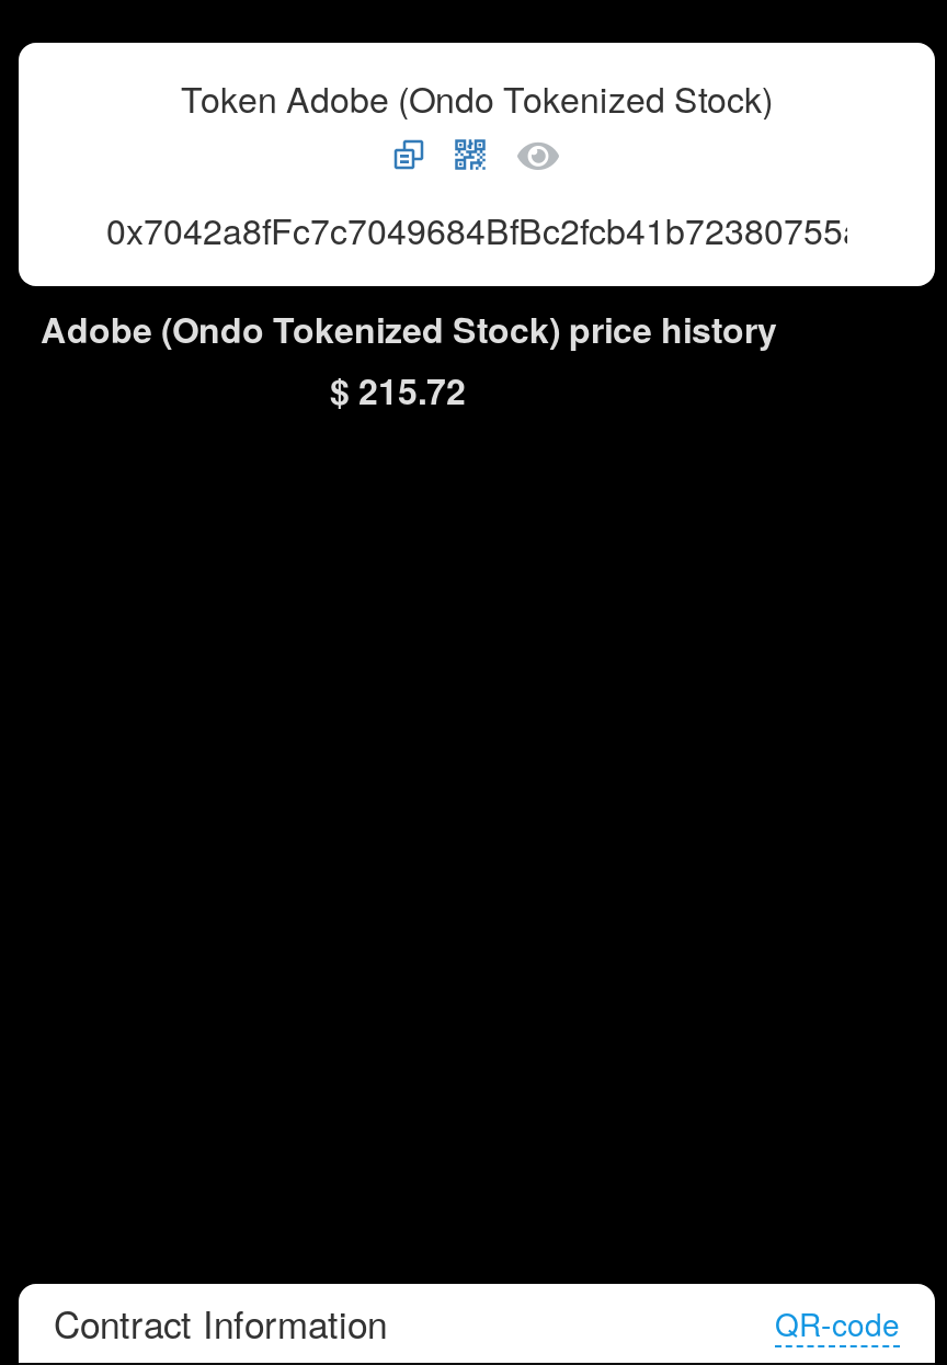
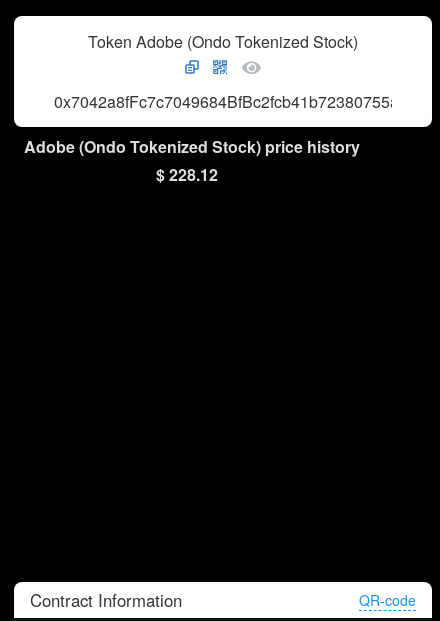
[330,365,466,416] $ 215.72 -> [156,163,218,186] $ 228.12

